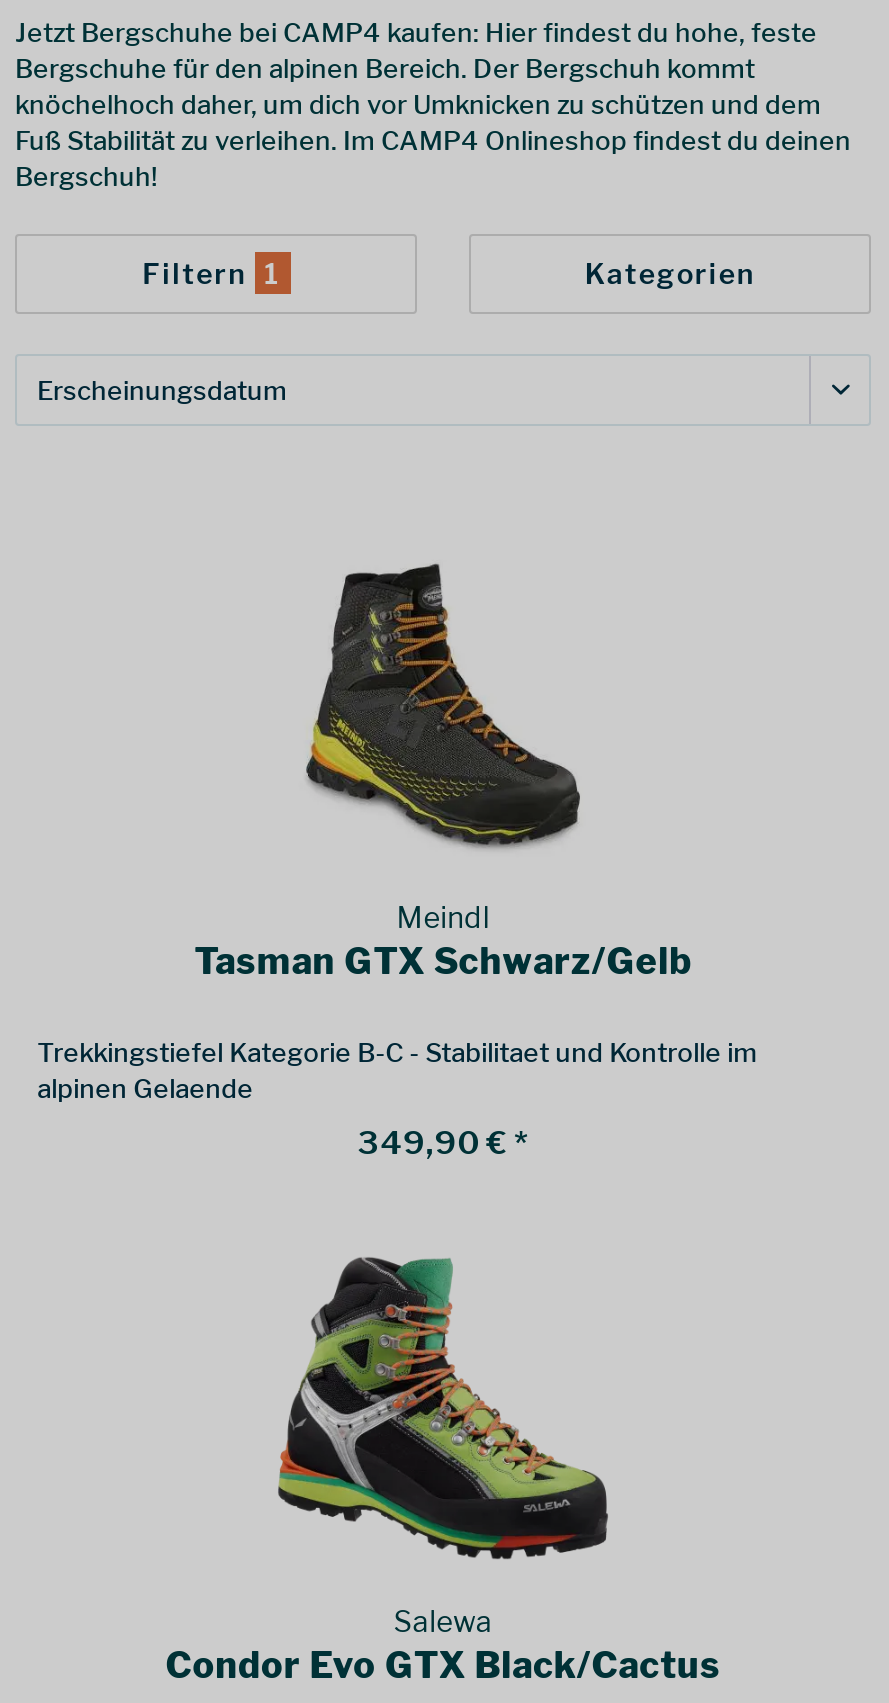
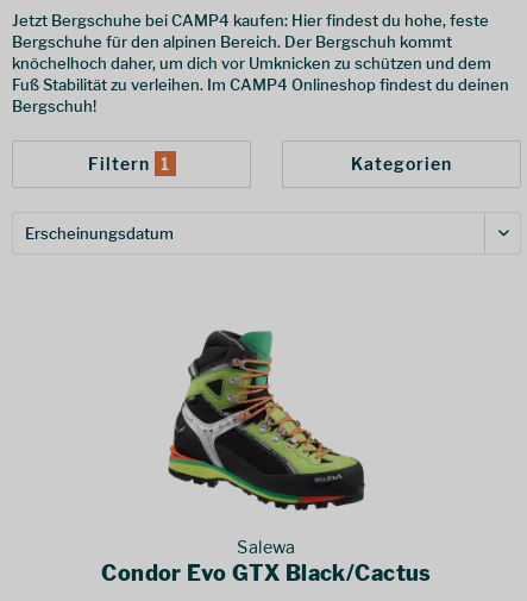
[37,562,757,1162] [image] | Meindl | Tasman GTX Schwarz/Gelb | Trekkingstiefel Kategorie B-C - Stabilitaet und Kontrolle im | alpinen Gelaende | 349,90 € * -> none

